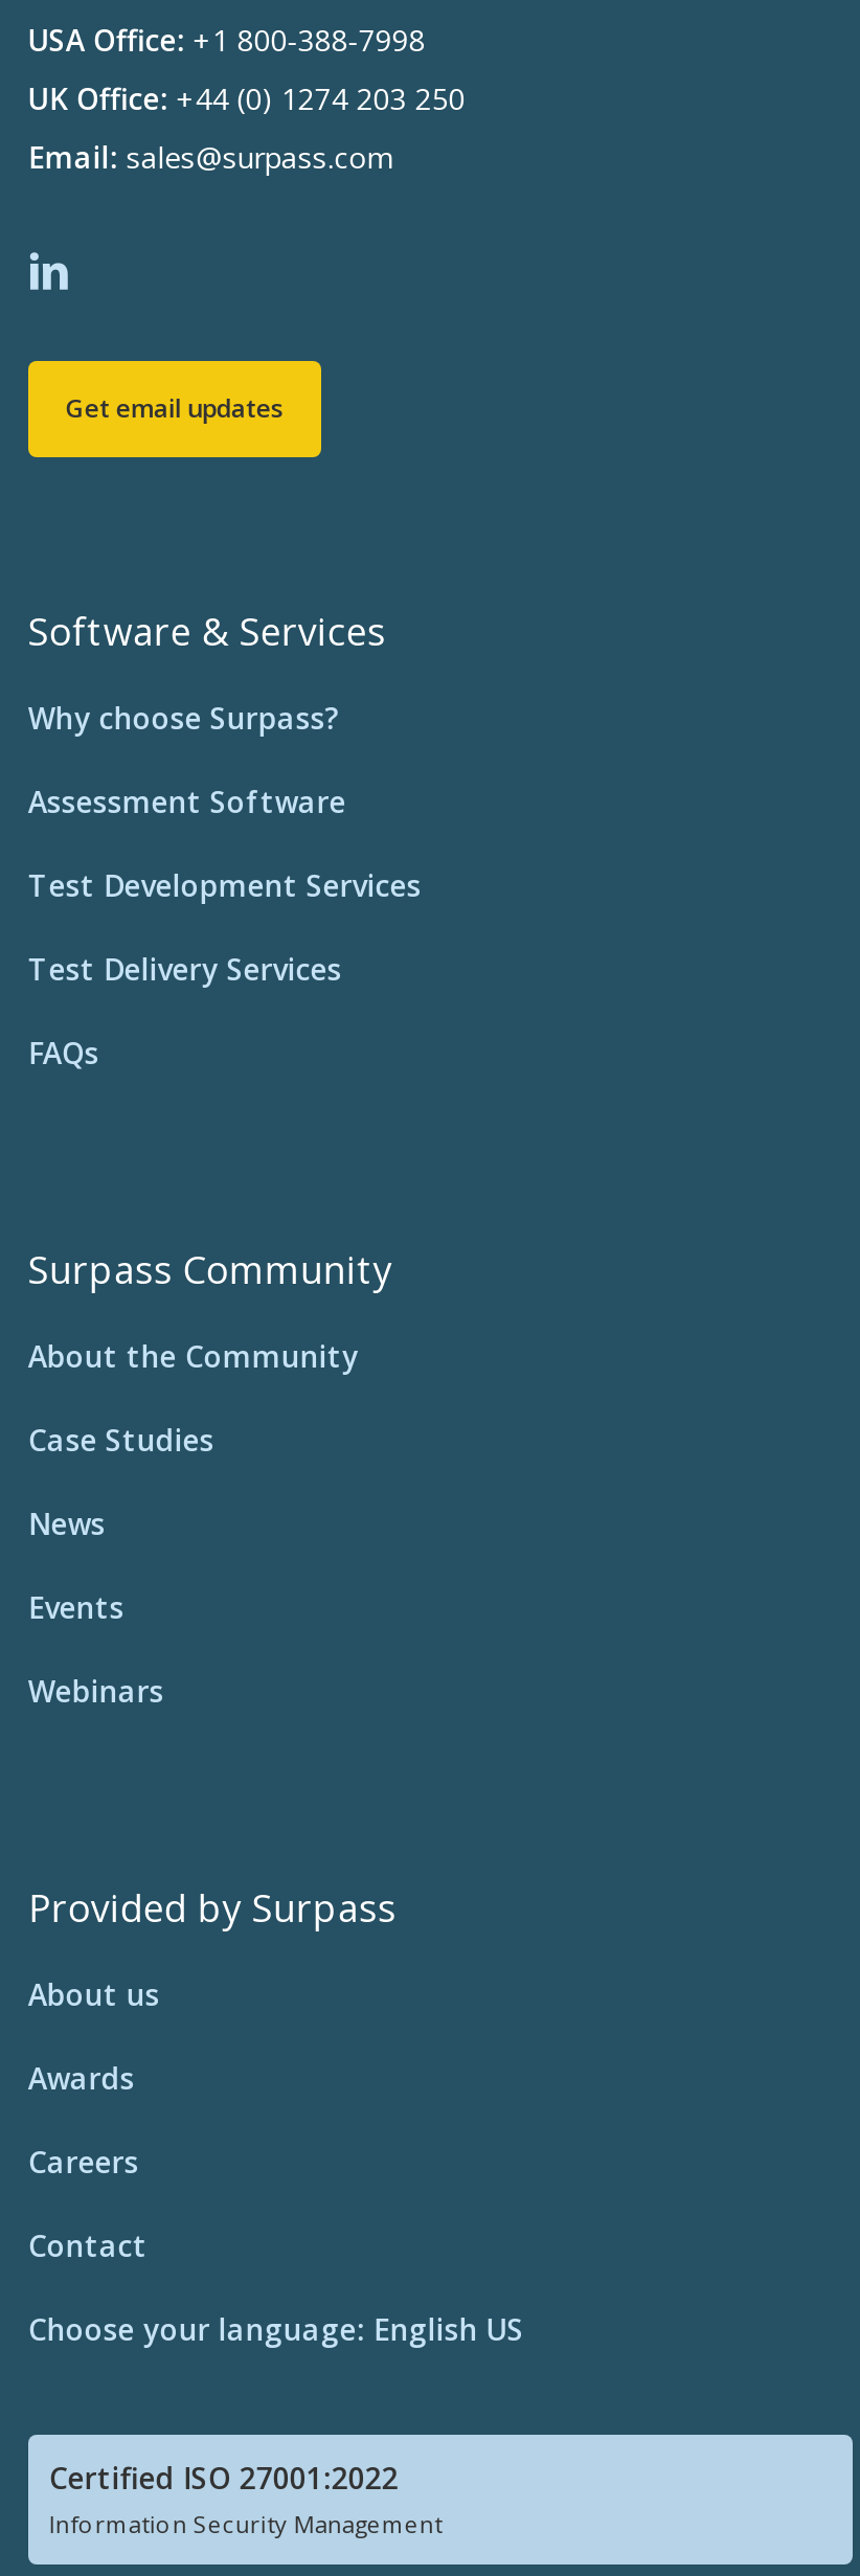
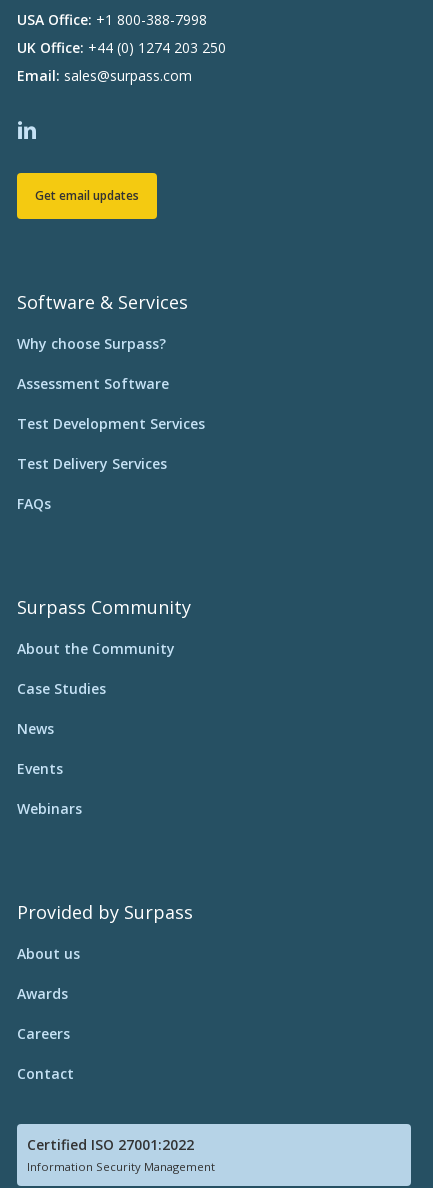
[28,2309,524,2349] Choose your language: English US -> none

